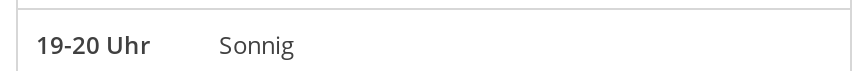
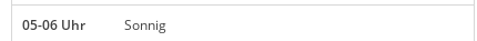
[36,28,150,62] 19-20 Uhr -> [22,16,85,34] 05-06 Uhr

